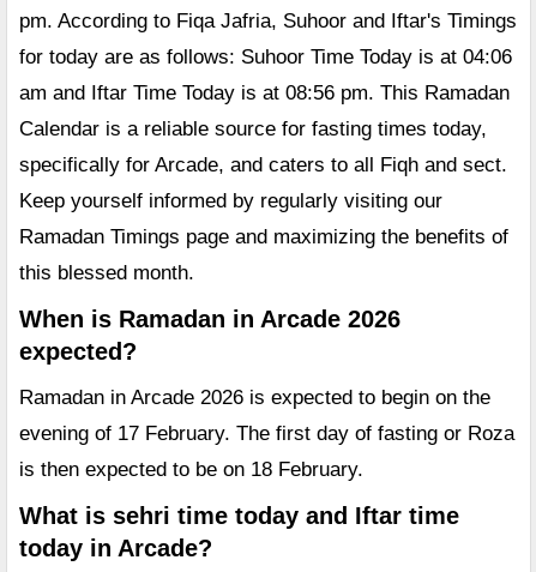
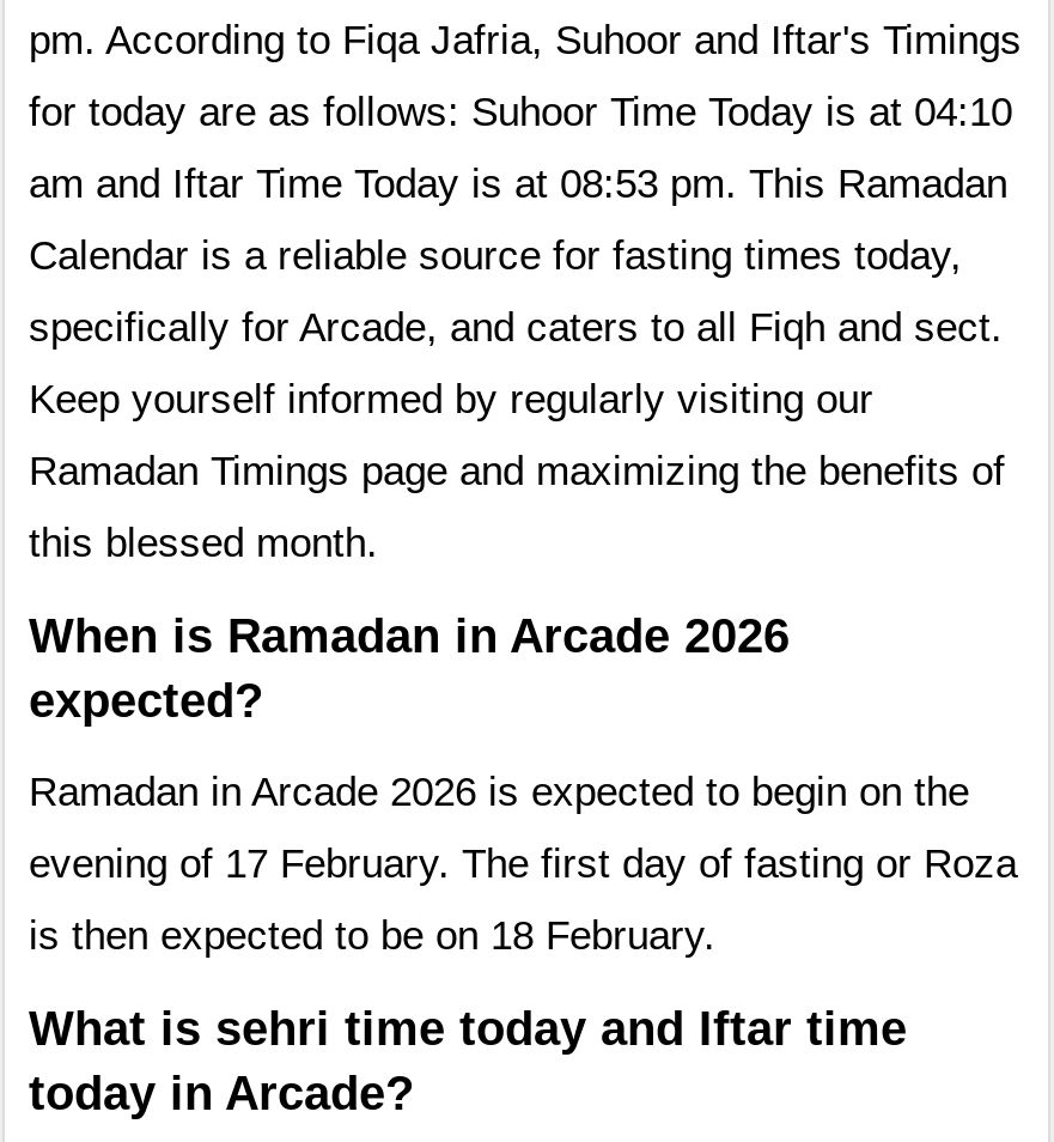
[19,46,512,68] for today are as follows: Suhoor Time Today is at 04:06 -> [29,90,1012,135] for today are as follows: Suhoor Time Today is at 04:10
[19,82,510,104] am and Iftar Time Today is at 08:56 pm. This Ramadan -> [29,162,1007,207] am and Iftar Time Today is at 08:53 pm. This Ramadan

